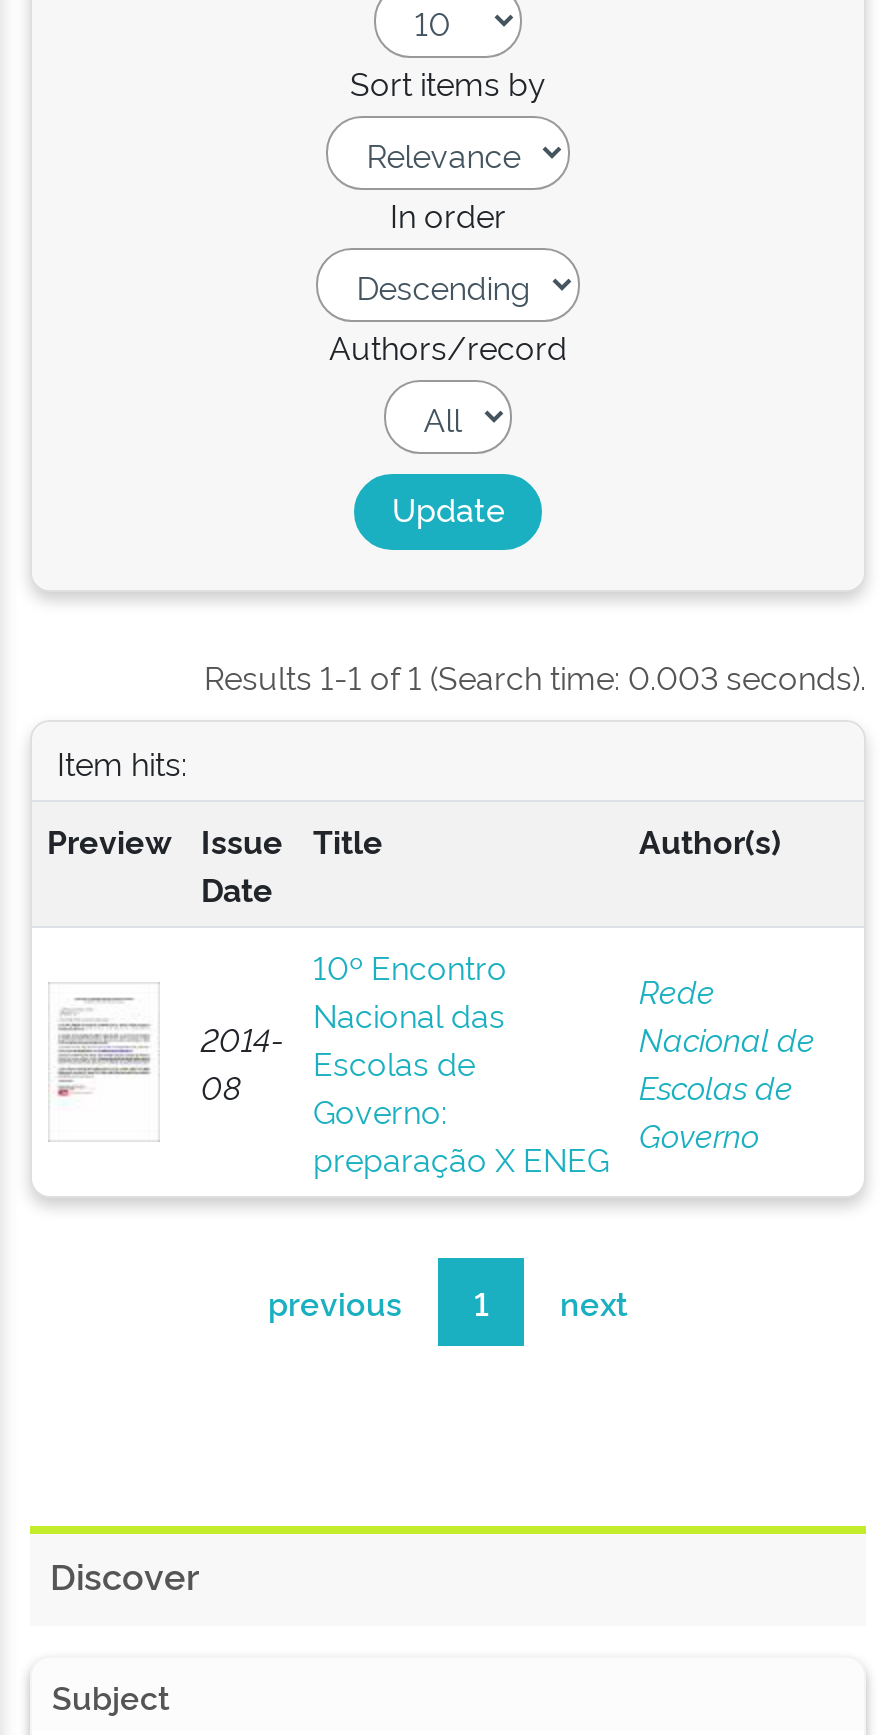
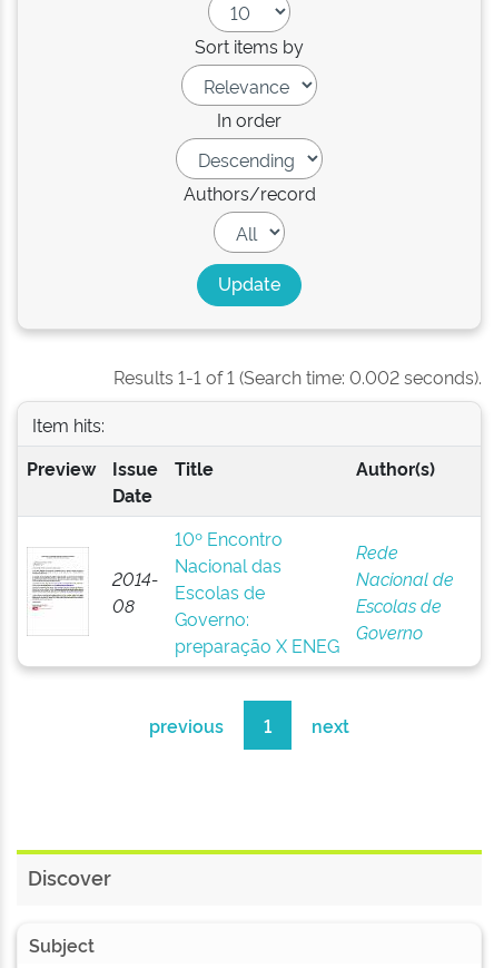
[204,654,866,698] Results 1-1 of 1 (Search time: 0.003 seconds). -> [113,364,482,389] Results 1-1 of 1 (Search time: 0.002 seconds).

